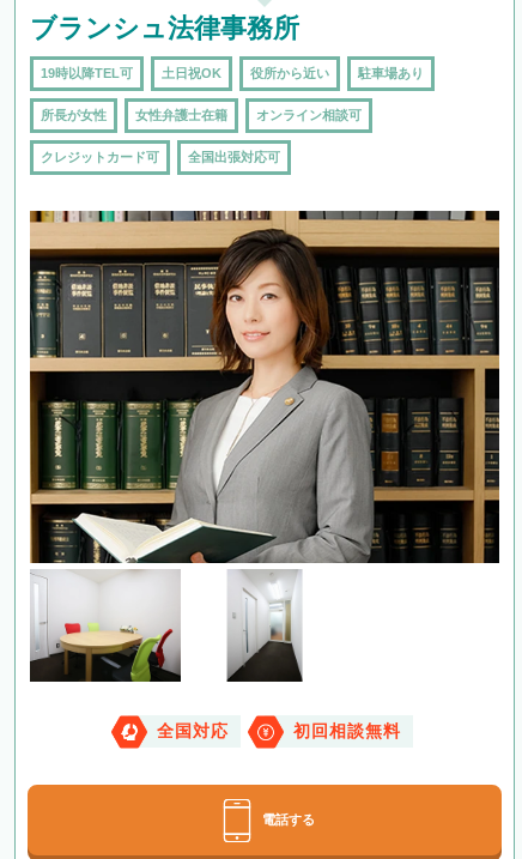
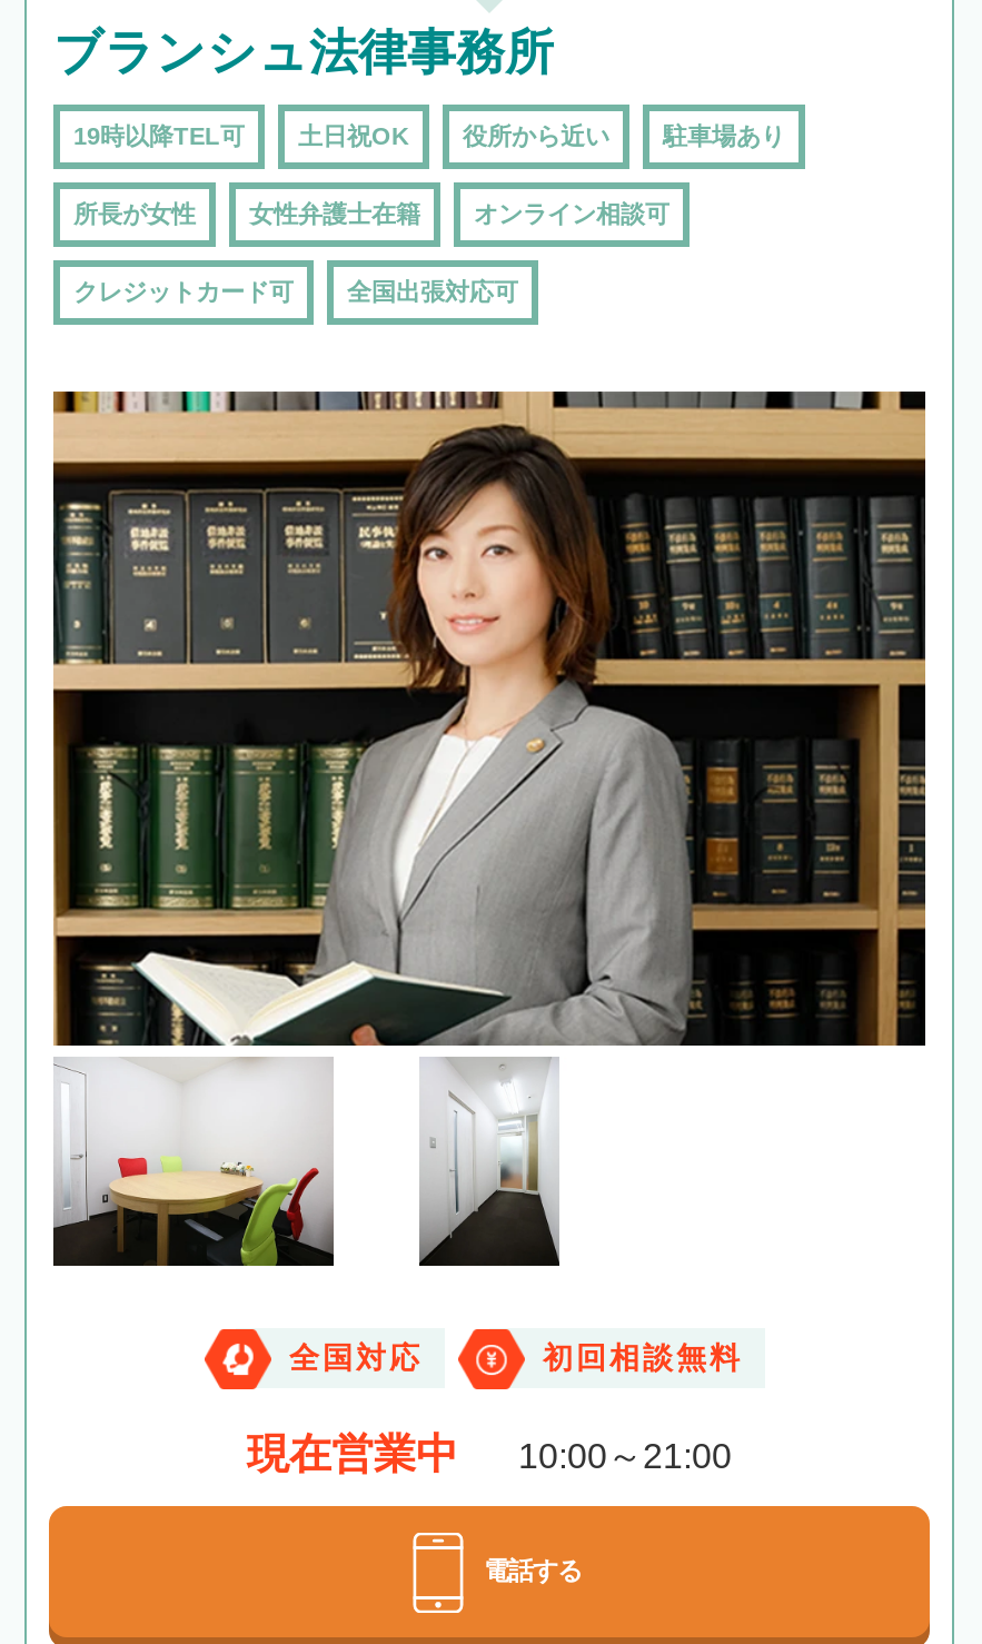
none -> [247,1431,732,1478] 現在営業中 | 10:00～21:00

